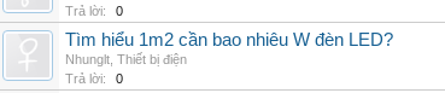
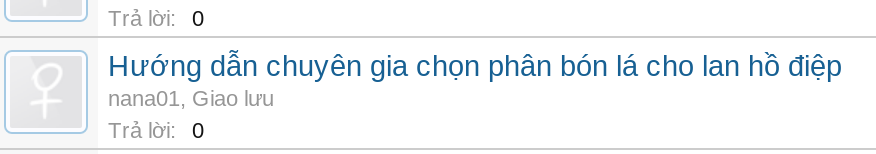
[65,30,393,66] Tìm hiểu 1m2 cần bao nhiêu W đèn LED? | Nhunglt, Thiết bị điện -> [108,50,842,110] Hướng dẫn chuyên gia chọn phân bón lá cho lan hồ điệp | nana01, Giao lưu

